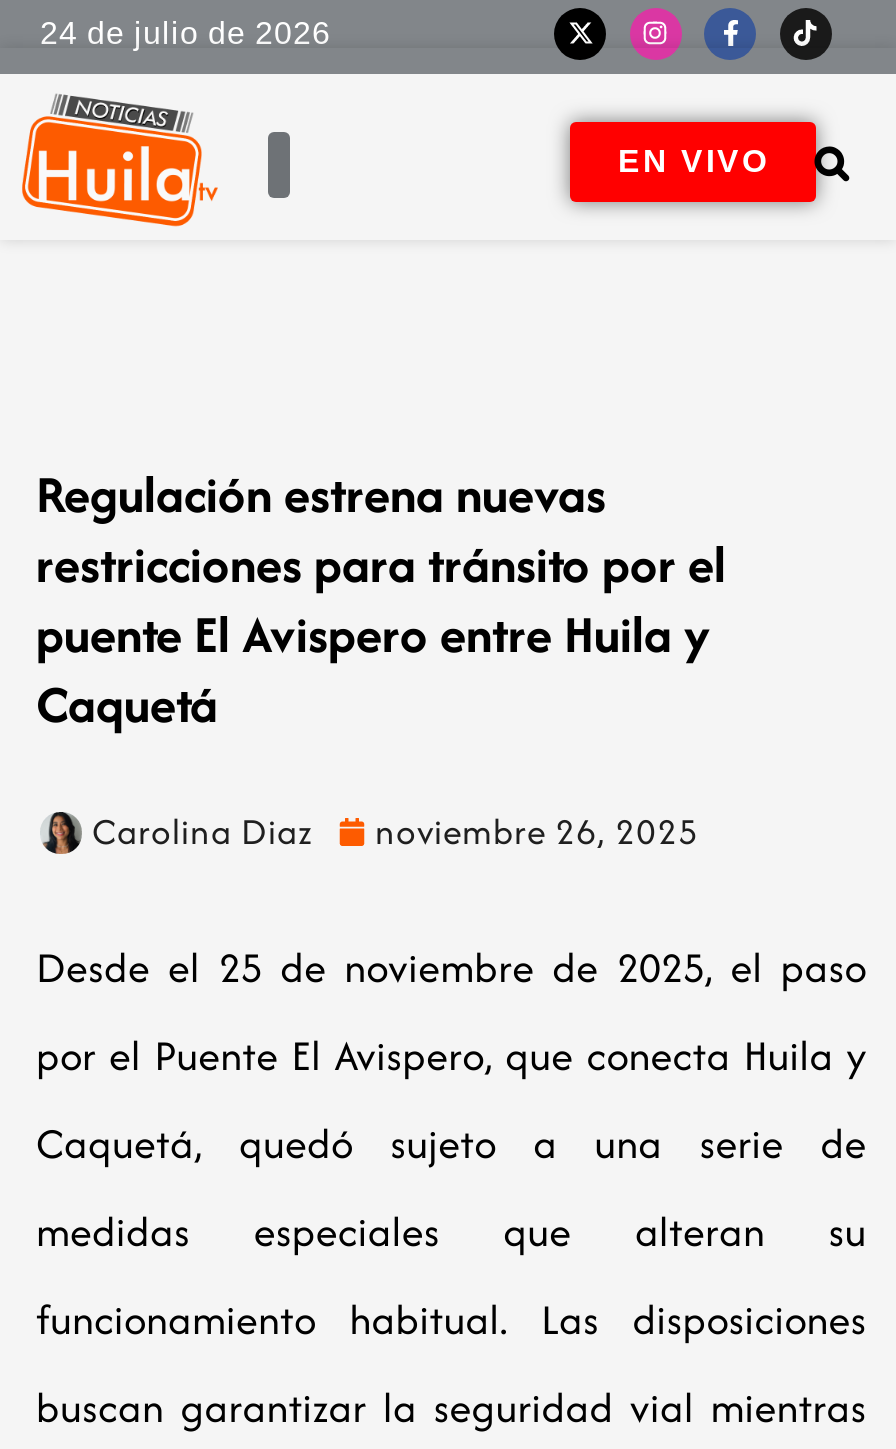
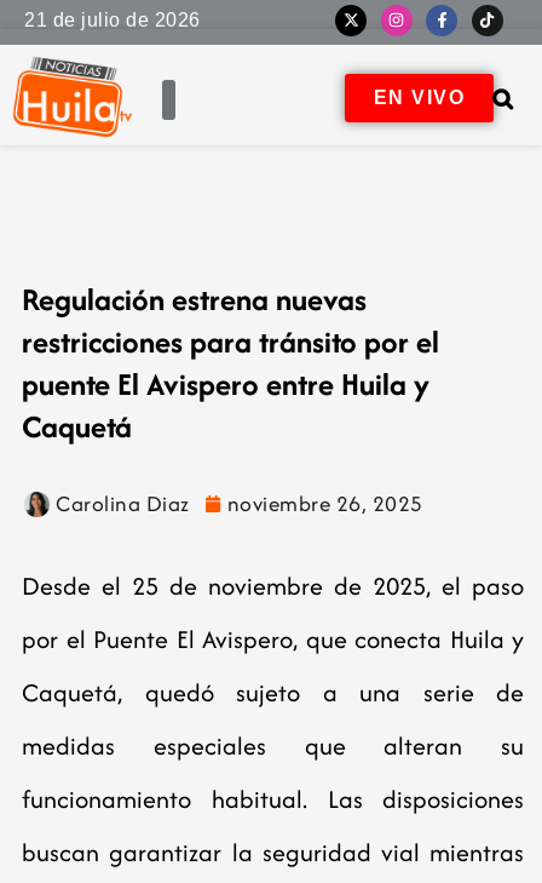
[40,16,331,50] 24 de julio de 2026 -> [24,10,200,30] 21 de julio de 2026

